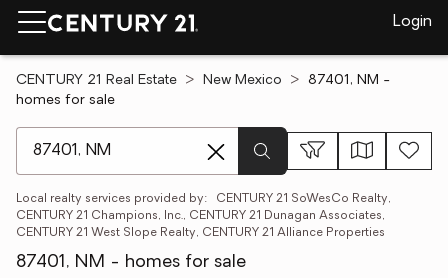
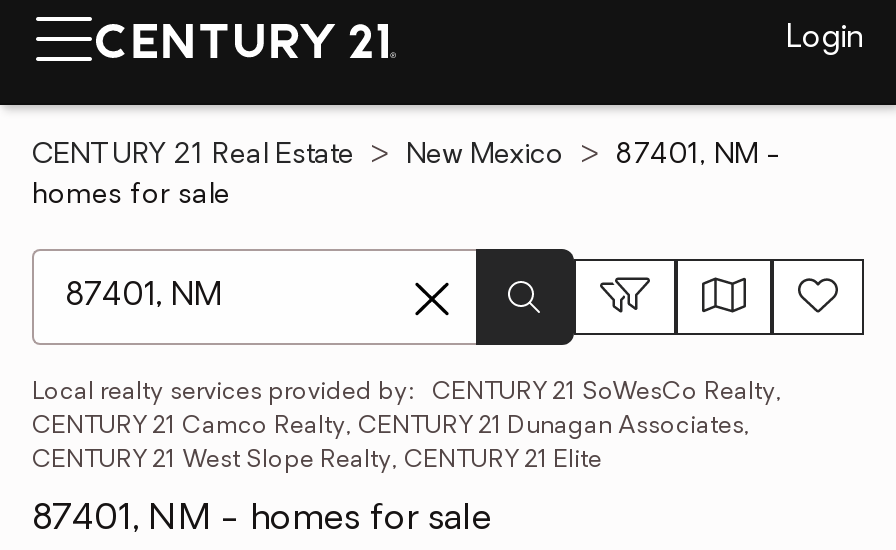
[16,210,385,239] CENTURY 21 Champions, Inc., CENTURY 21 Dunagan Associates, | CENTURY 21 West Slope Realty, CENTURY 21 Alliance Properties -> [32,415,750,473] CENTURY 21 Camco Realty, CENTURY 21 Dunagan Associates, | CENTURY 21 West Slope Realty, CENTURY 21 Elite

